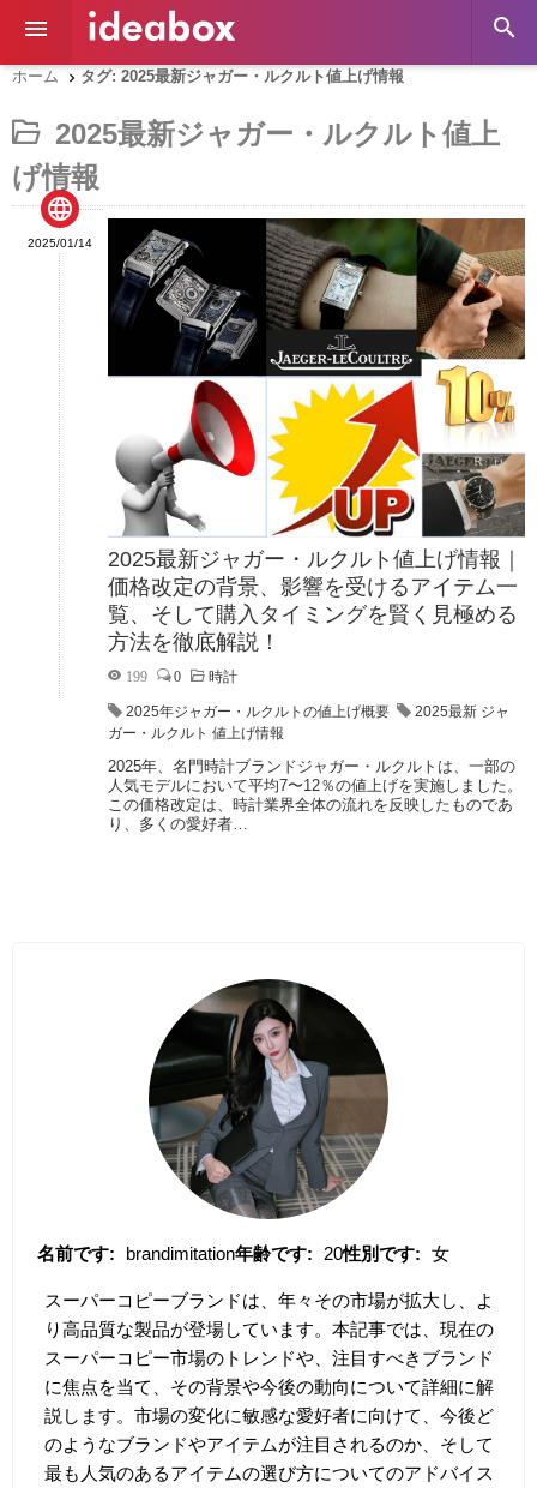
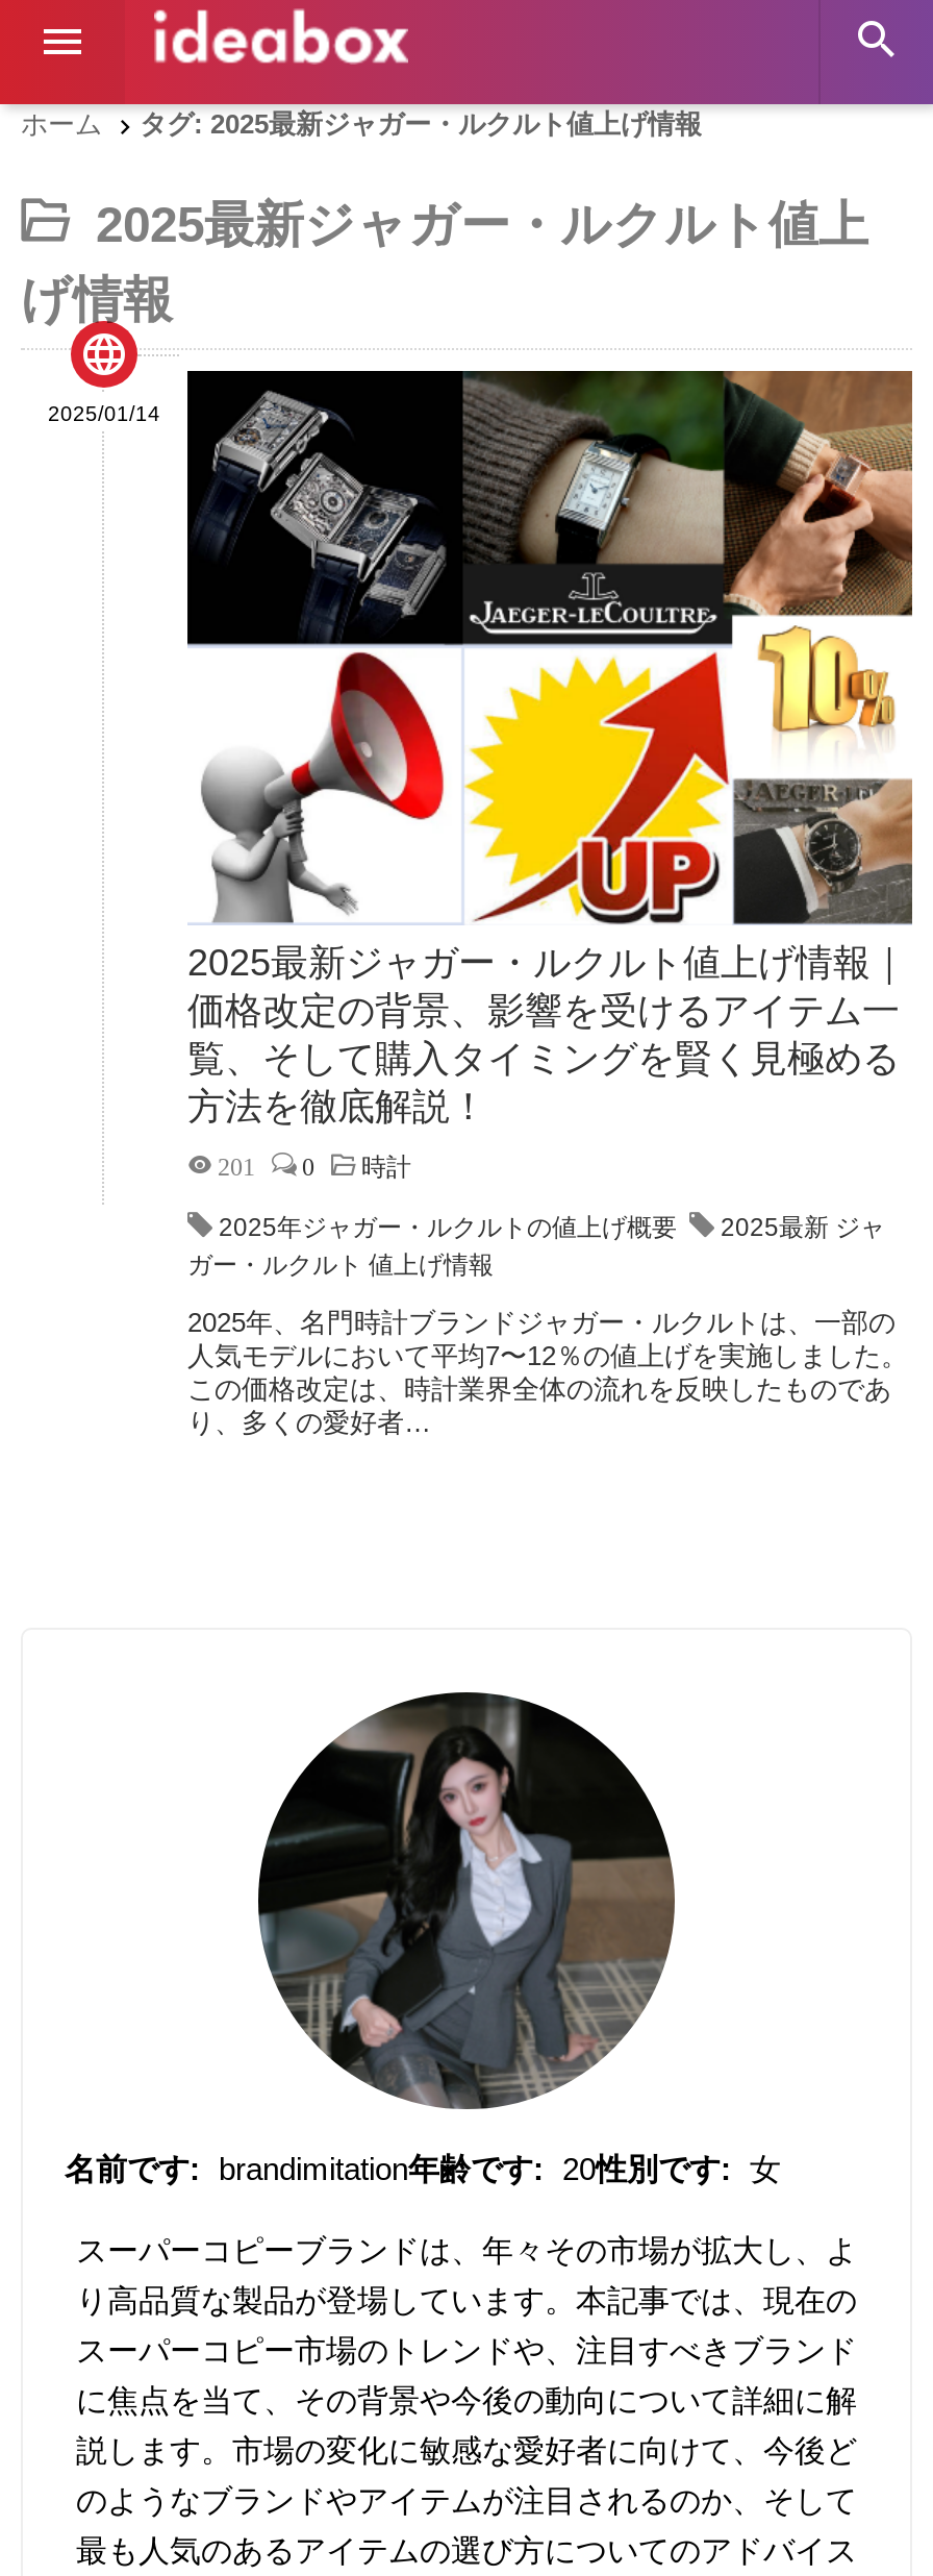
[125,668,237,683] 199 0 時計 -> [218,1153,411,1178] 201 0 時計

